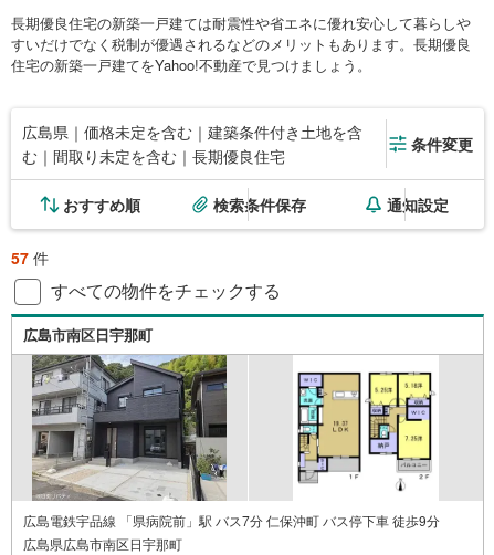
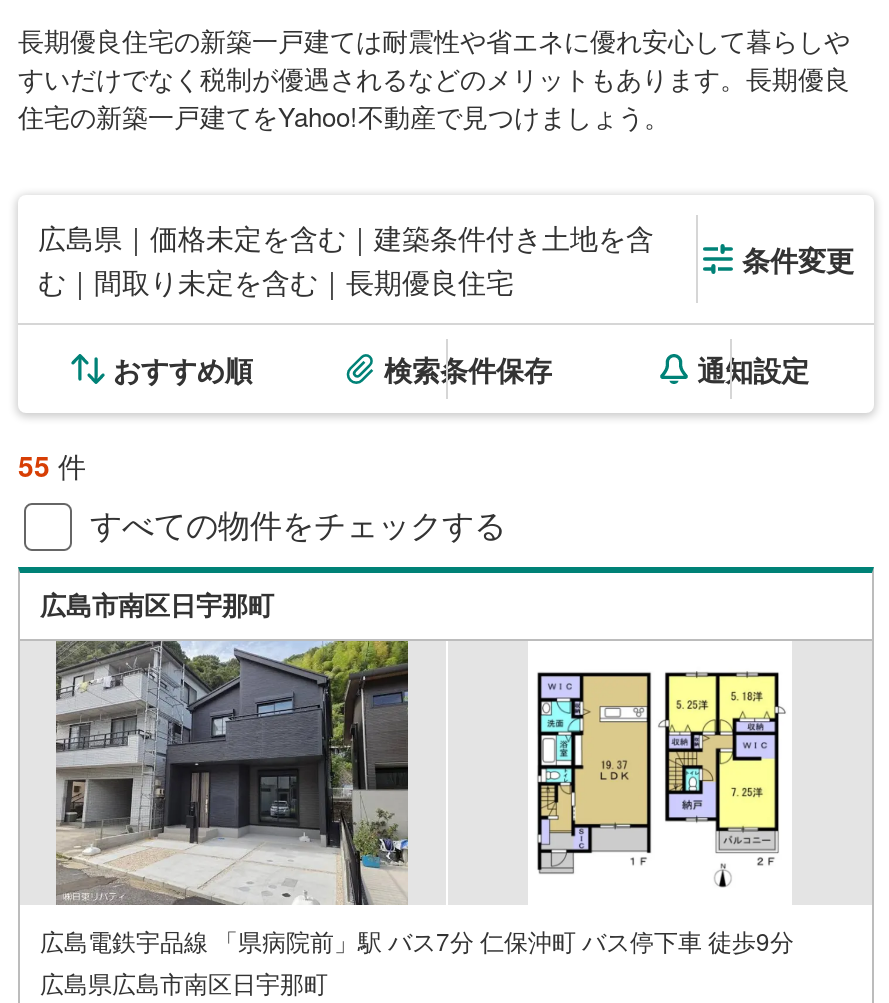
[11,246,49,268] 57件 -> [18,445,86,485] 55件

